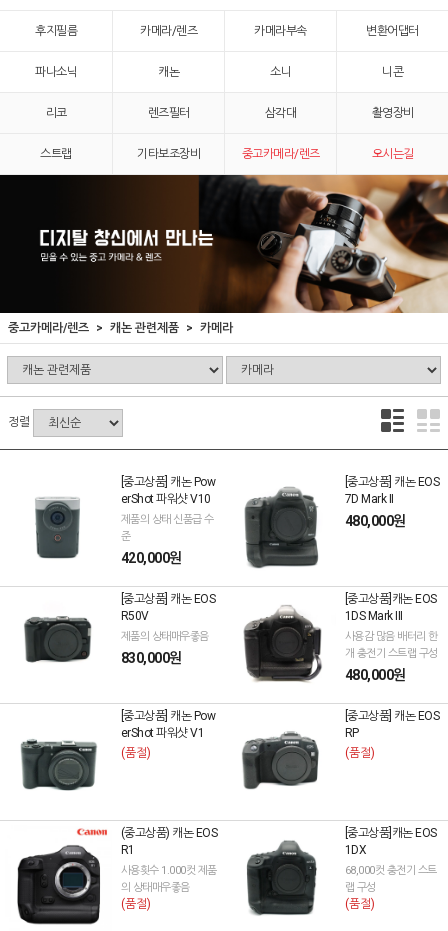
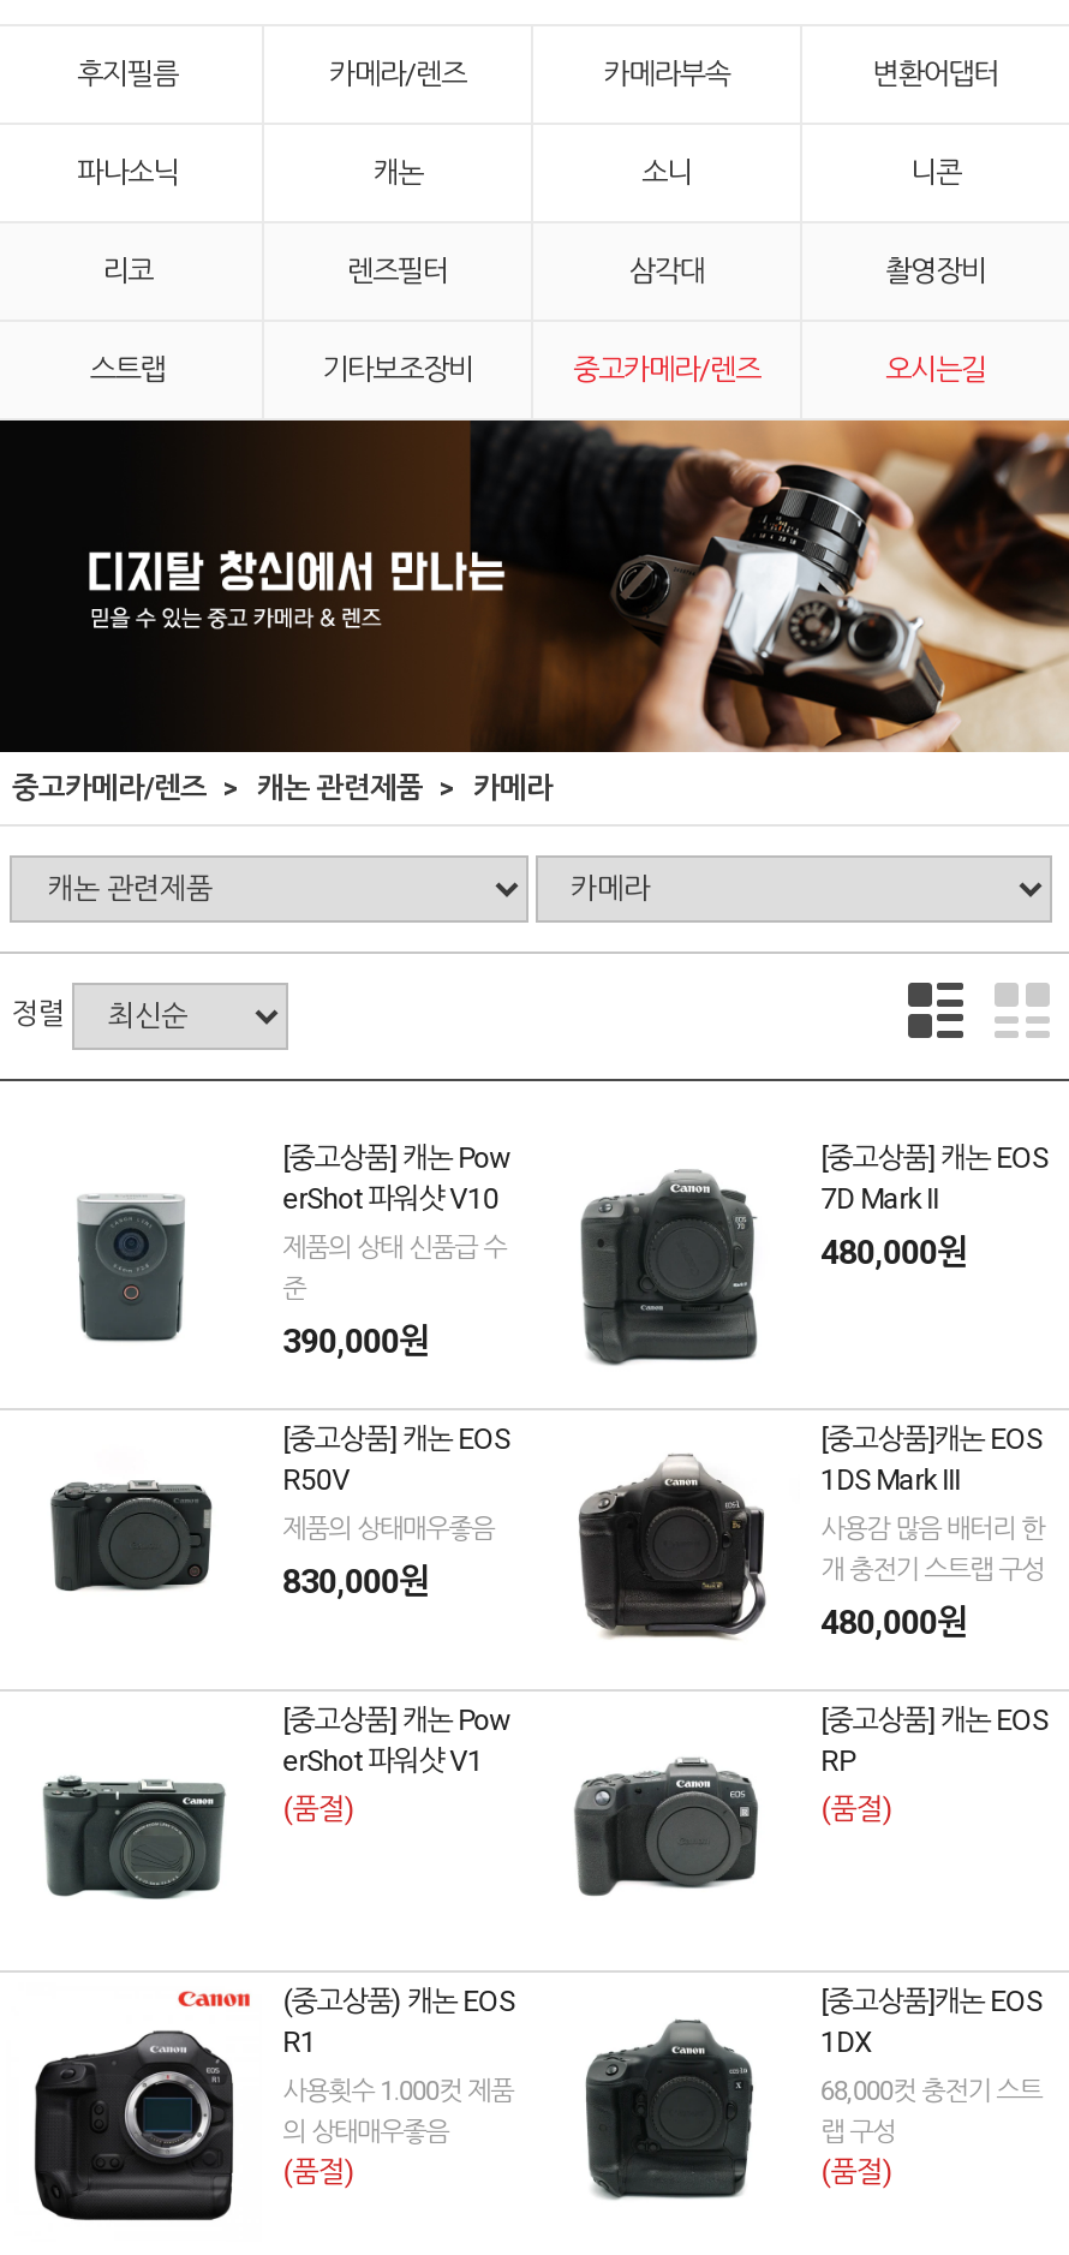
[121,550,182,566] 420,000원 -> [283,1322,429,1360] 390,000원

